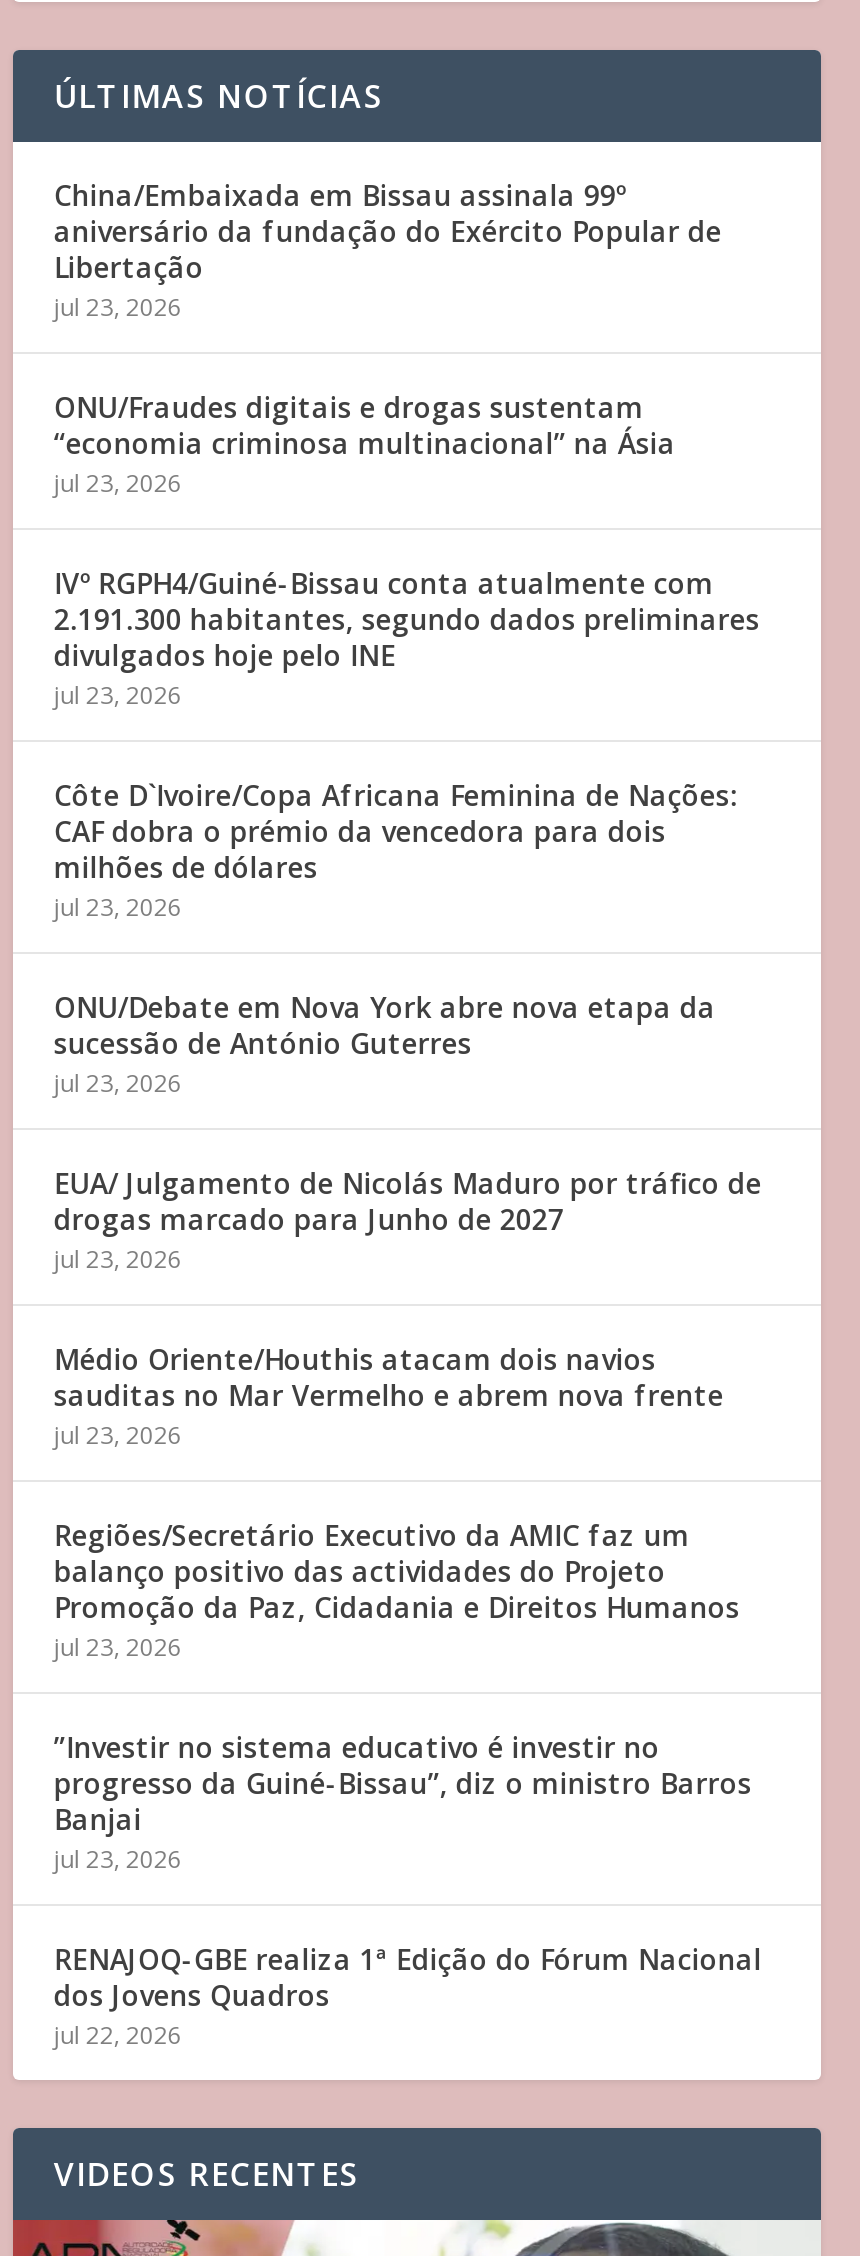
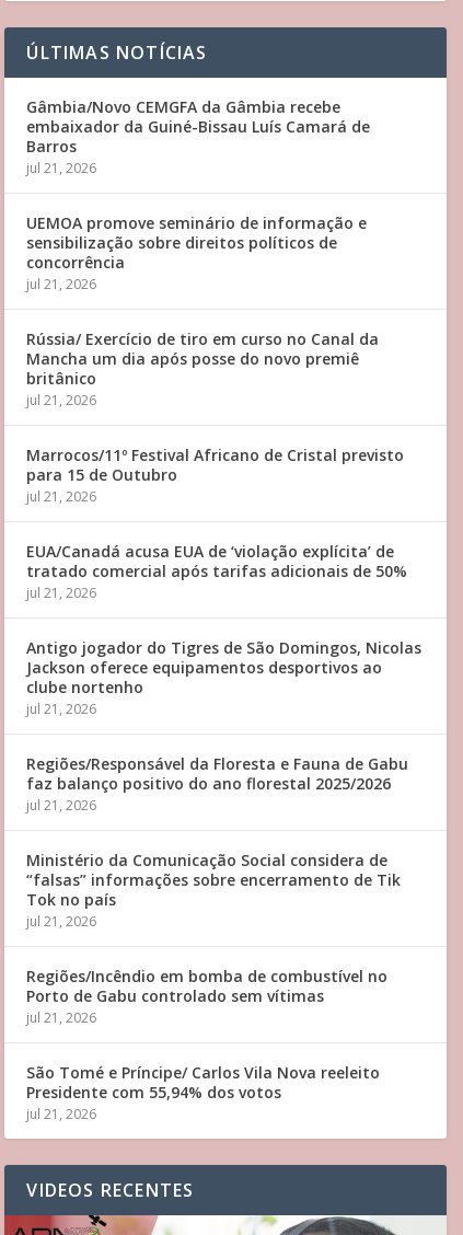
[54,176,722,324] China/Embaixada em Bissau assinala 99º | aniversário da fundação do Exército Popular de | Libertação | jul 23, 2026 -> [27,96,370,177] Gâmbia/Novo CEMGFA da Gâmbia recebe | embaixador da Guiné-Bissau Luís Camará de | Barros | jul 21, 2026
[54,388,676,500] ONU/Fraudes digitais e drogas sustentam | “economia criminosa multinacional” na Ásia | jul 23, 2026 -> [27,212,367,293] UEMOA promove seminário de informação e | sensibilização sobre direitos políticos de | concorrência | jul 21, 2026
[54,564,760,712] IVº RGPH4/Guiné-Bissau conta atualmente com | 2.191.300 habitantes, segundo dados preliminares | divulgados hoje pelo INE | jul 23, 2026 -> [27,328,379,409] Rússia/ Exercício de tiro em curso no Canal da | Mancha um dia após posse do novo premiê | britânico | jul 21, 2026
[54,776,738,924] Côte D`Ivoire/Copa Africana Feminina de Nações: | CAF dobra o prémio da vencedora para dois | milhões de dólares | jul 23, 2026 -> [27,445,404,506] Marrocos/11º Festival Africano de Cristal previsto | para 15 de Outubro | jul 21, 2026
[54,988,716,1100] ONU/Debate em Nova York abre nova etapa da | sucessão de António Guterres | jul 23, 2026 -> [27,541,408,602] EUA/Canadá acusa EUA de ‘violação explícita’ de | tratado comercial após tarifas adicionais de 50% | jul 21, 2026
[54,1164,762,1276] EUA/ Julgamento de Nicolás Maduro por tráfico de | drogas marcado para Junho de 2027 | jul 23, 2026 -> [27,637,422,718] Antigo jogador do Tigres de São Domingos, Nicolas | Jackson oferece equipamentos desportivos ao | clube nortenho | jul 21, 2026
[54,1340,724,1452] Médio Oriente/Houthis atacam dois navios | sauditas no Mar Vermelho e abrem nova frente | jul 23, 2026 -> [27,753,409,815] Regiões/Responsável da Floresta e Fauna de Gabu | faz balanço positivo do ano florestal 2025/2026 | jul 21, 2026
[54,1516,740,1664] Regiões/Secretário Executivo da AMIC faz um | balanço positivo das actividades do Projeto | Promoção da Paz, Cidadania e Direitos Humanos | jul 23, 2026 -> [27,850,401,931] Ministério da Comunicação Social considera de | “falsas” informações sobre encerramento de Tik | Tok no país | jul 21, 2026
[54,1728,752,1876] ”Investir no sistema educativo é investir no | progresso da Guiné-Bissau”, diz o ministro Barros | Banjai | jul 23, 2026 -> [27,966,388,1027] Regiões/Incêndio em bomba de combustível no | Porto de Gabu controlado sem vítimas | jul 21, 2026
[54,1940,762,2052] RENAJOQ-GBE realiza 1ª Edição do Fórum Nacional | dos Jovens Quadros | jul 22, 2026 -> [27,1062,380,1123] São Tomé e Príncipe/ Carlos Vila Nova reeleito | Presidente com 55,94% dos votos | jul 21, 2026

